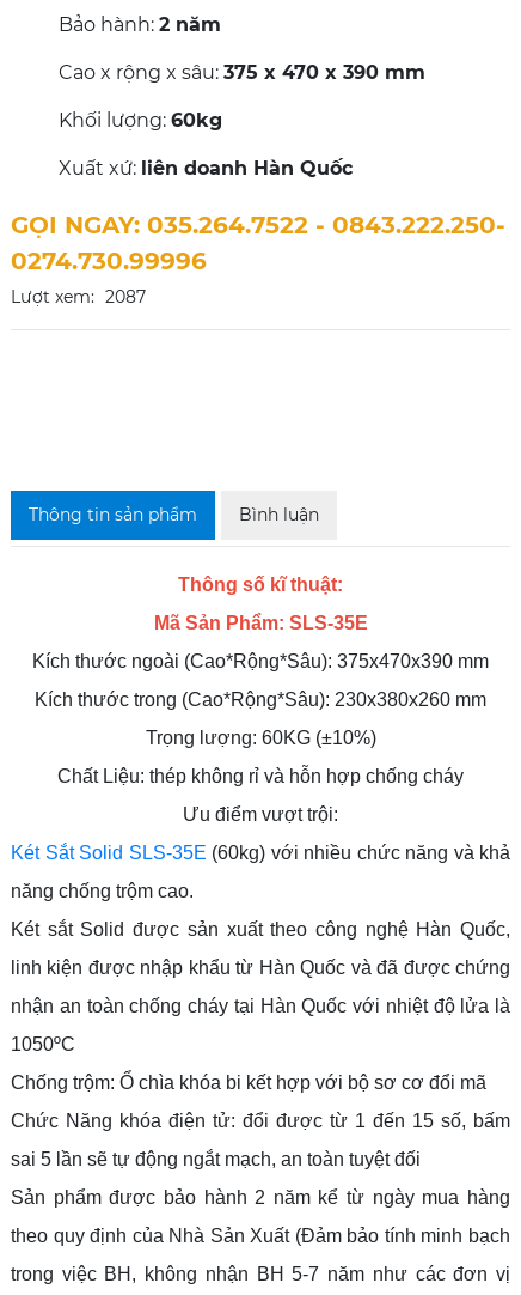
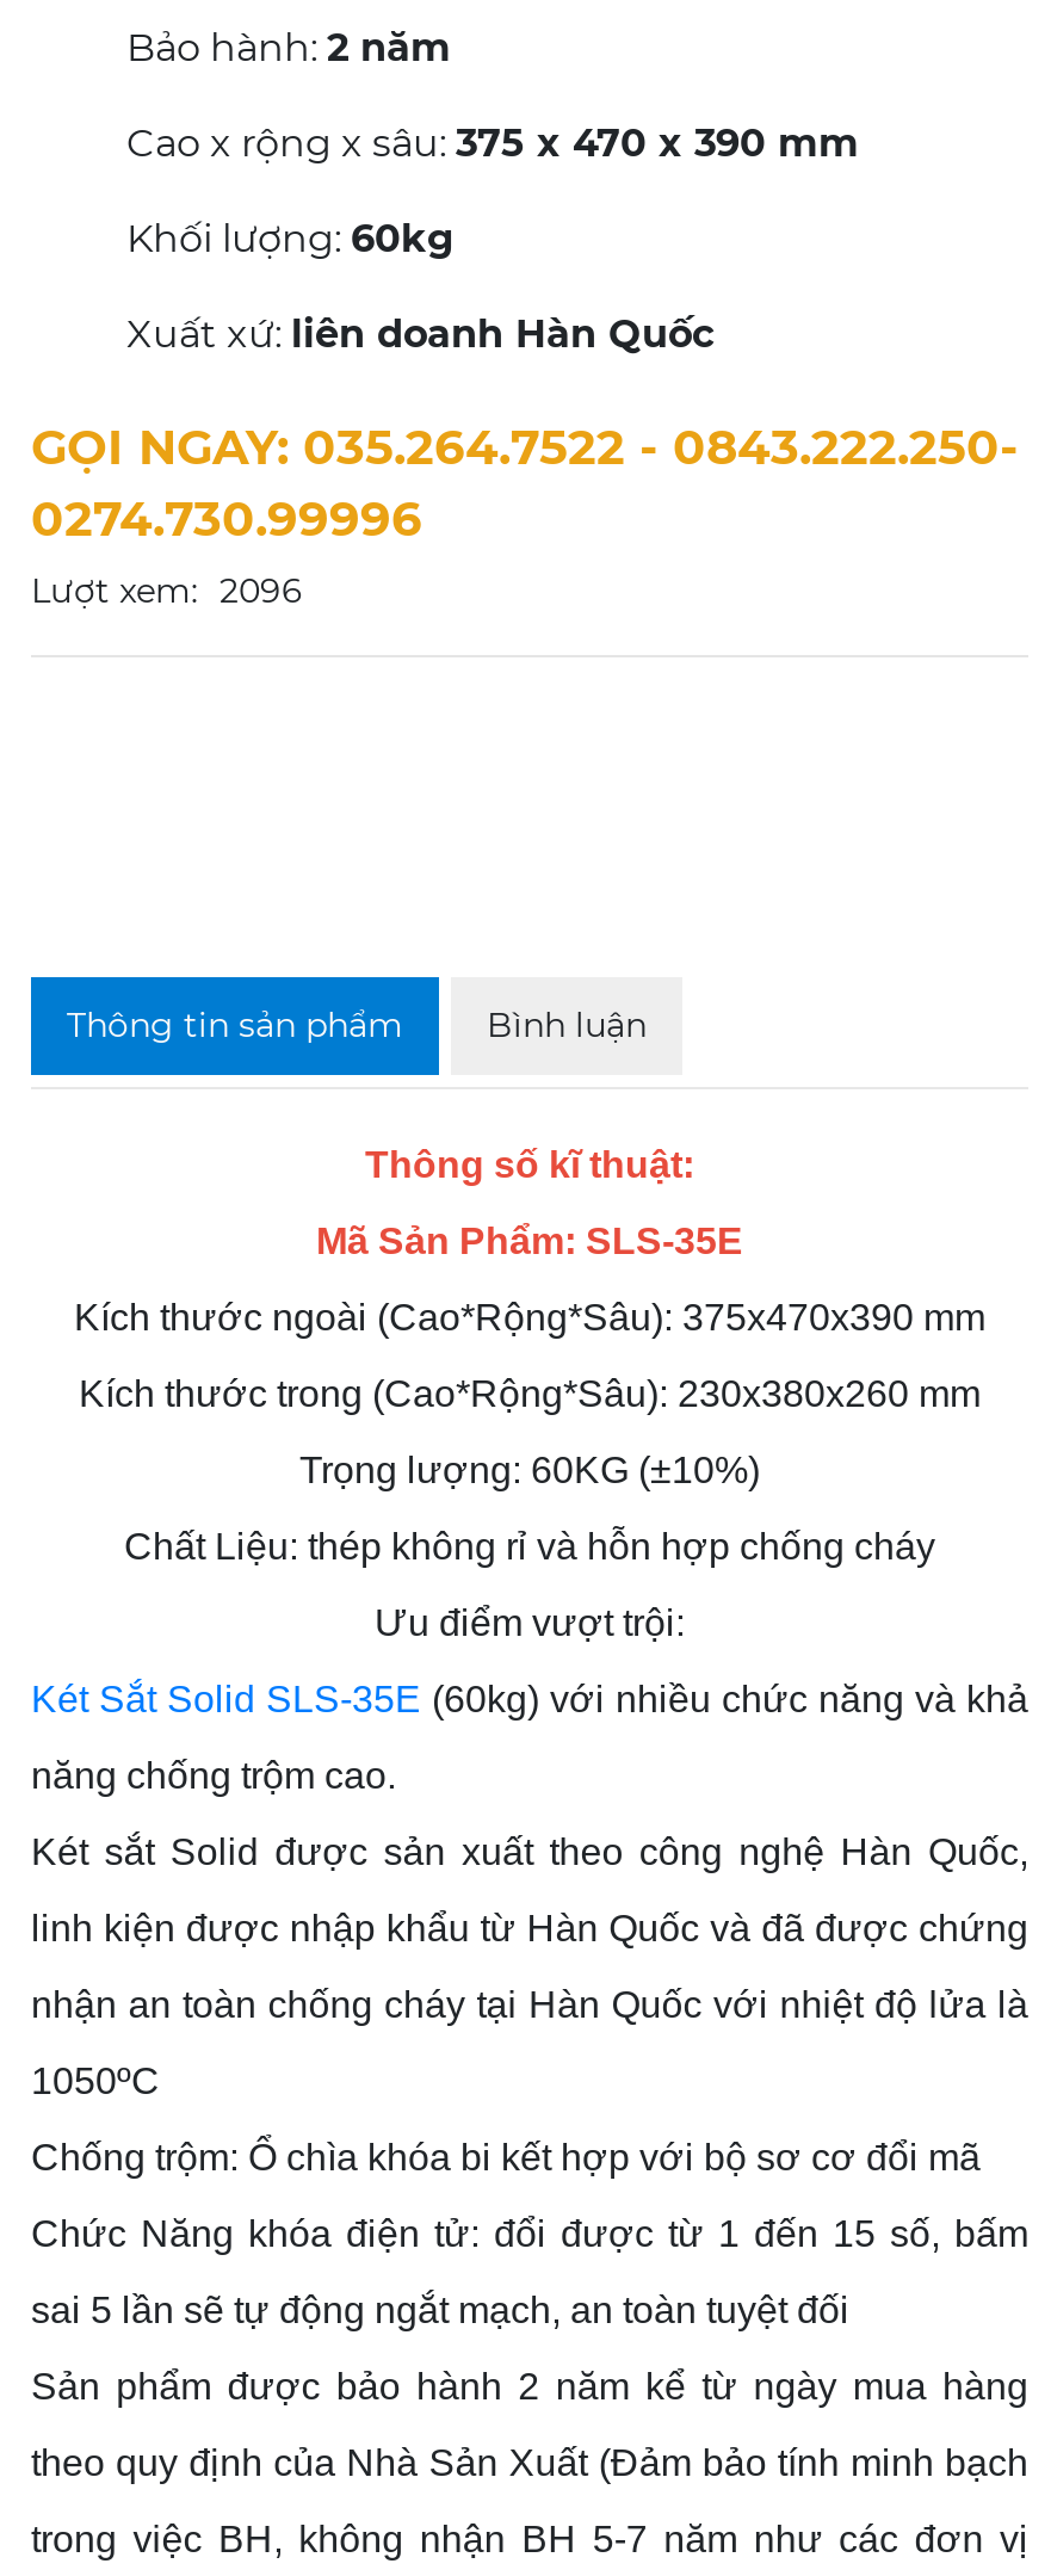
[11,286,146,308] Lượt xem: 2087 -> [31,570,303,613] Lượt xem: 2096

